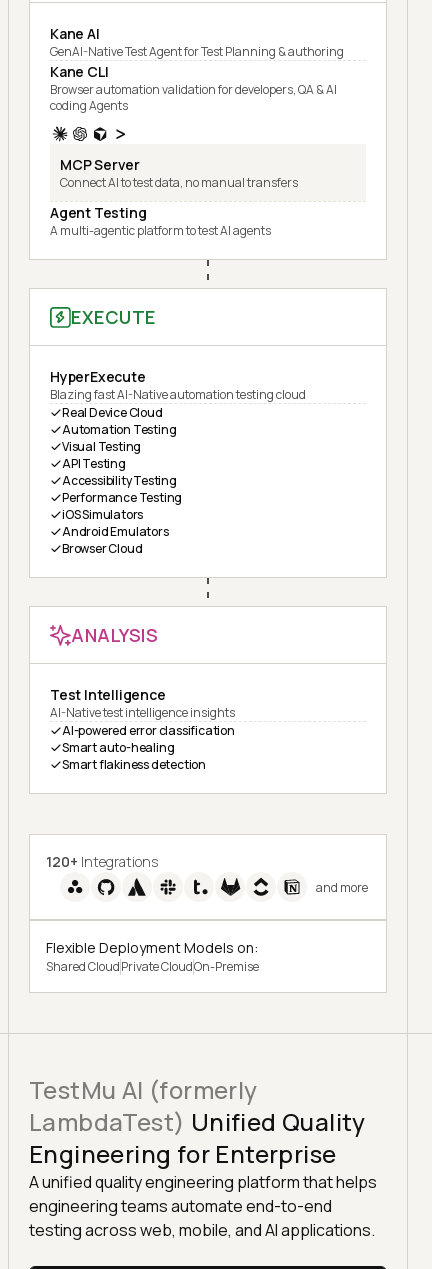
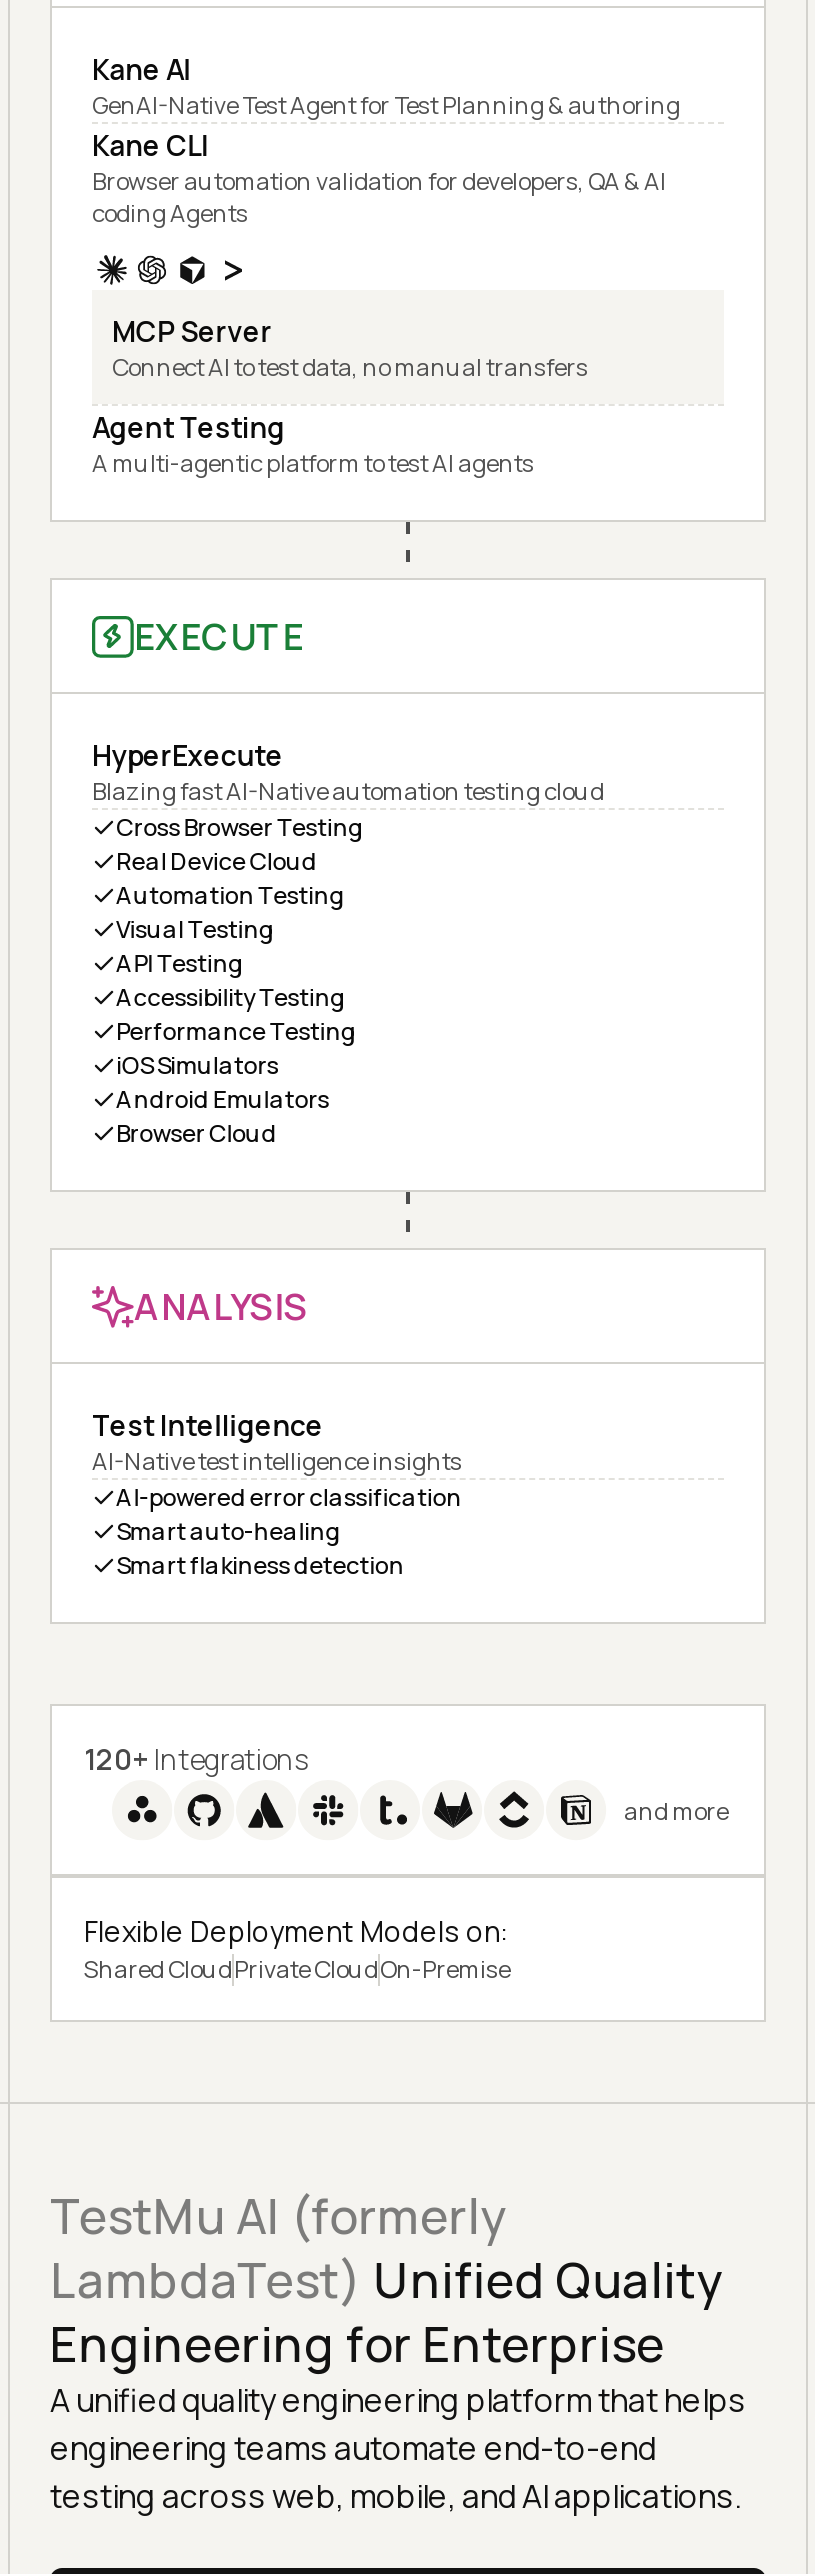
none -> [116,810,364,844] Cross Browser Testing

